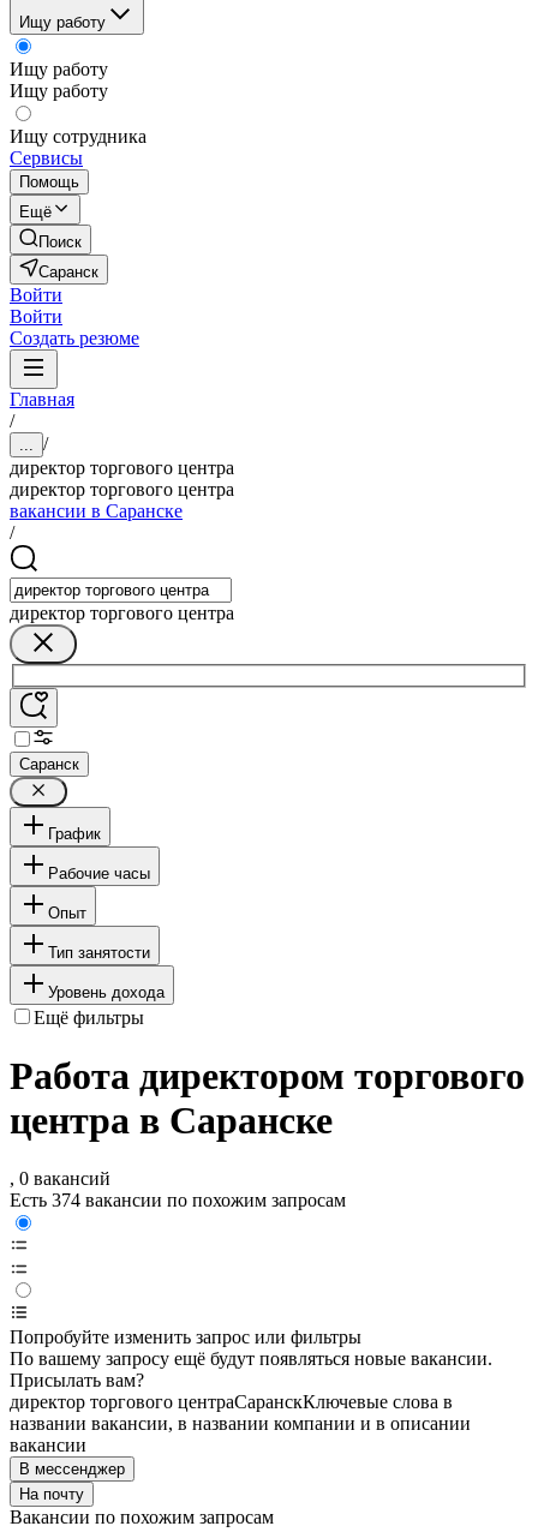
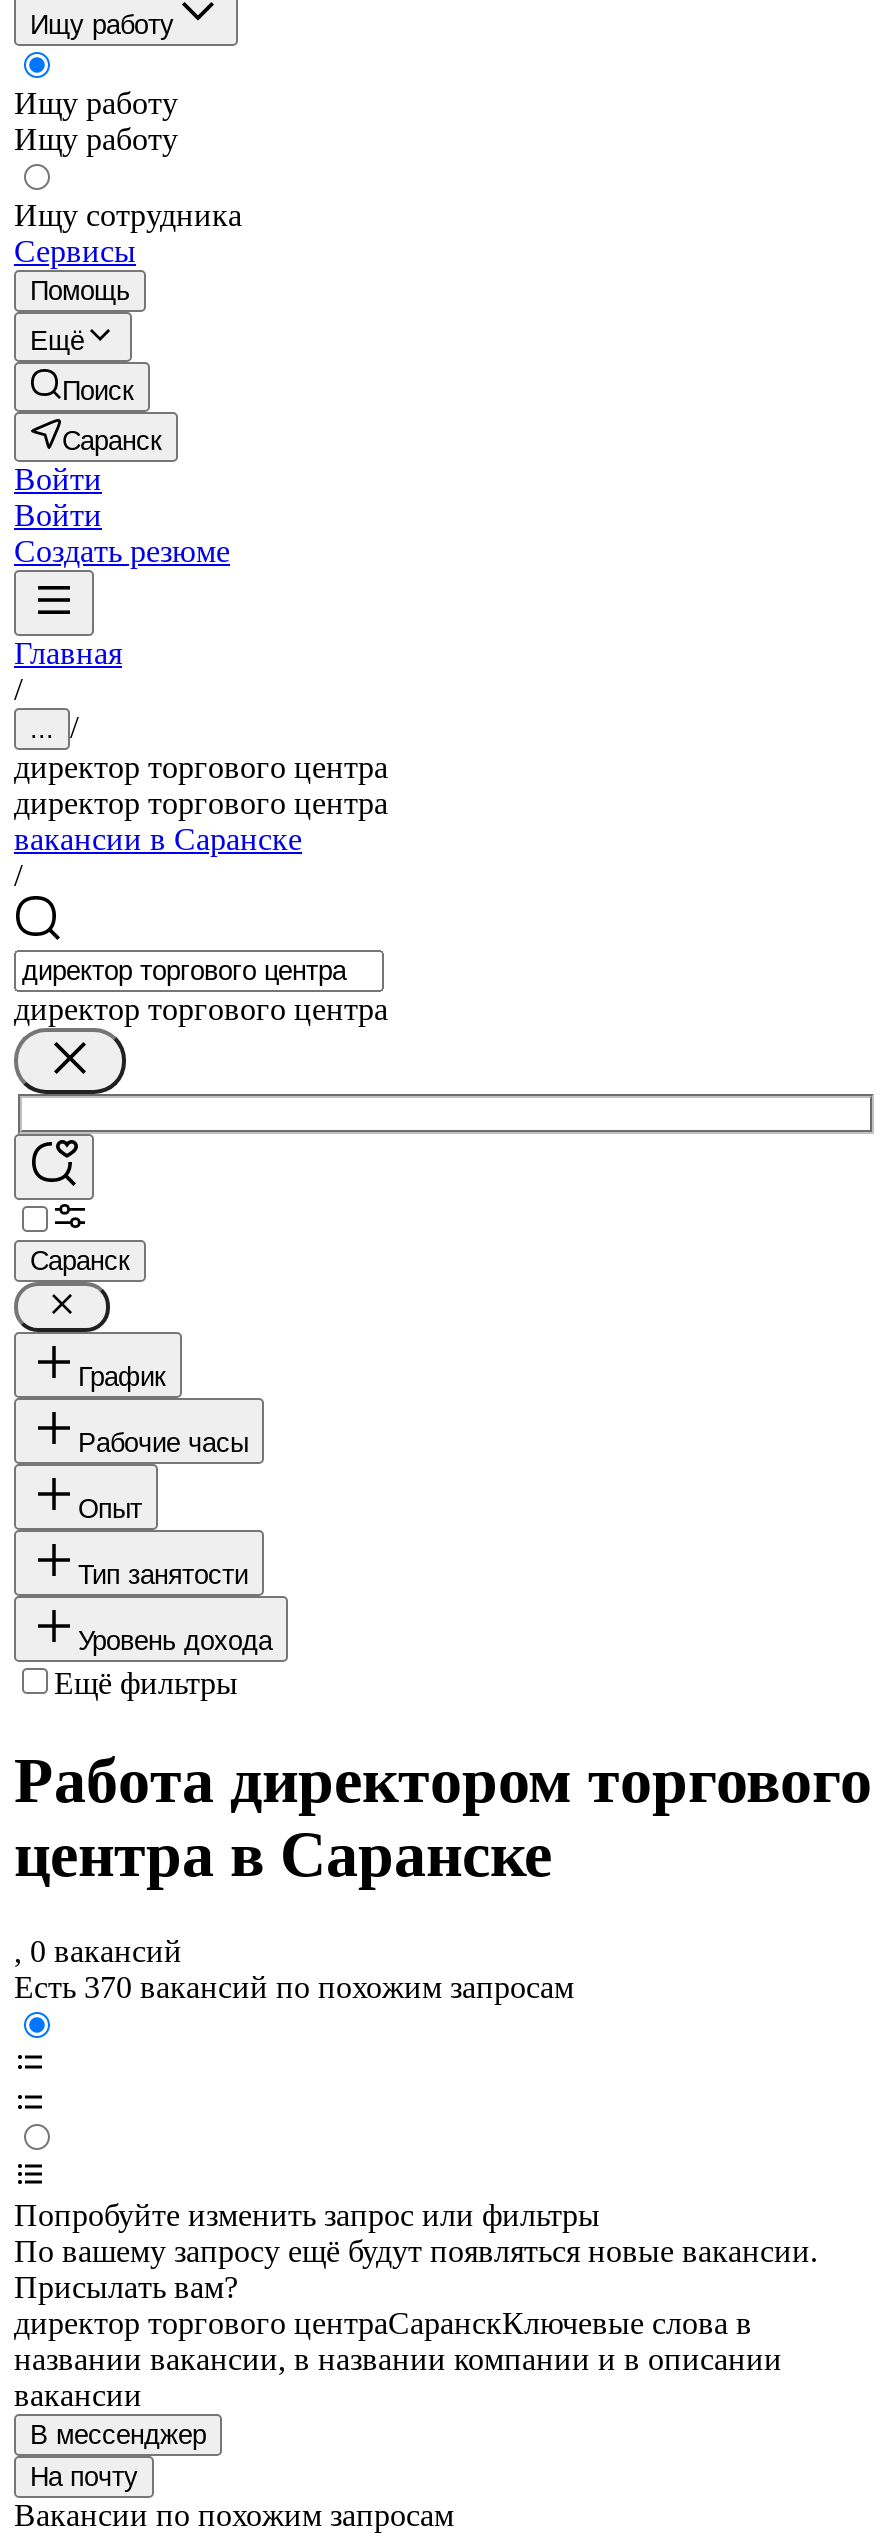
[10,1190,346,1211] Есть 374 вакансии по похожим запросам -> [14,1971,574,2005] Есть 370 вакансий по похожим запросам

